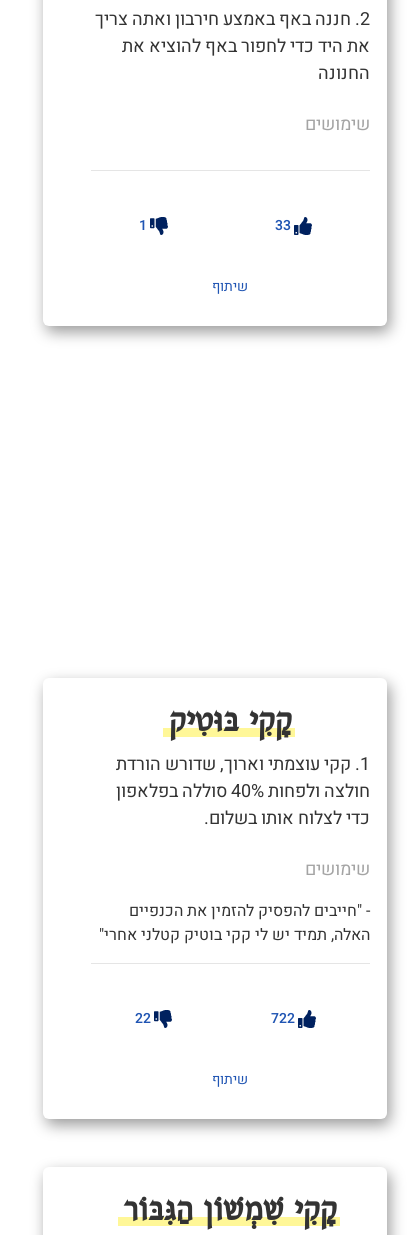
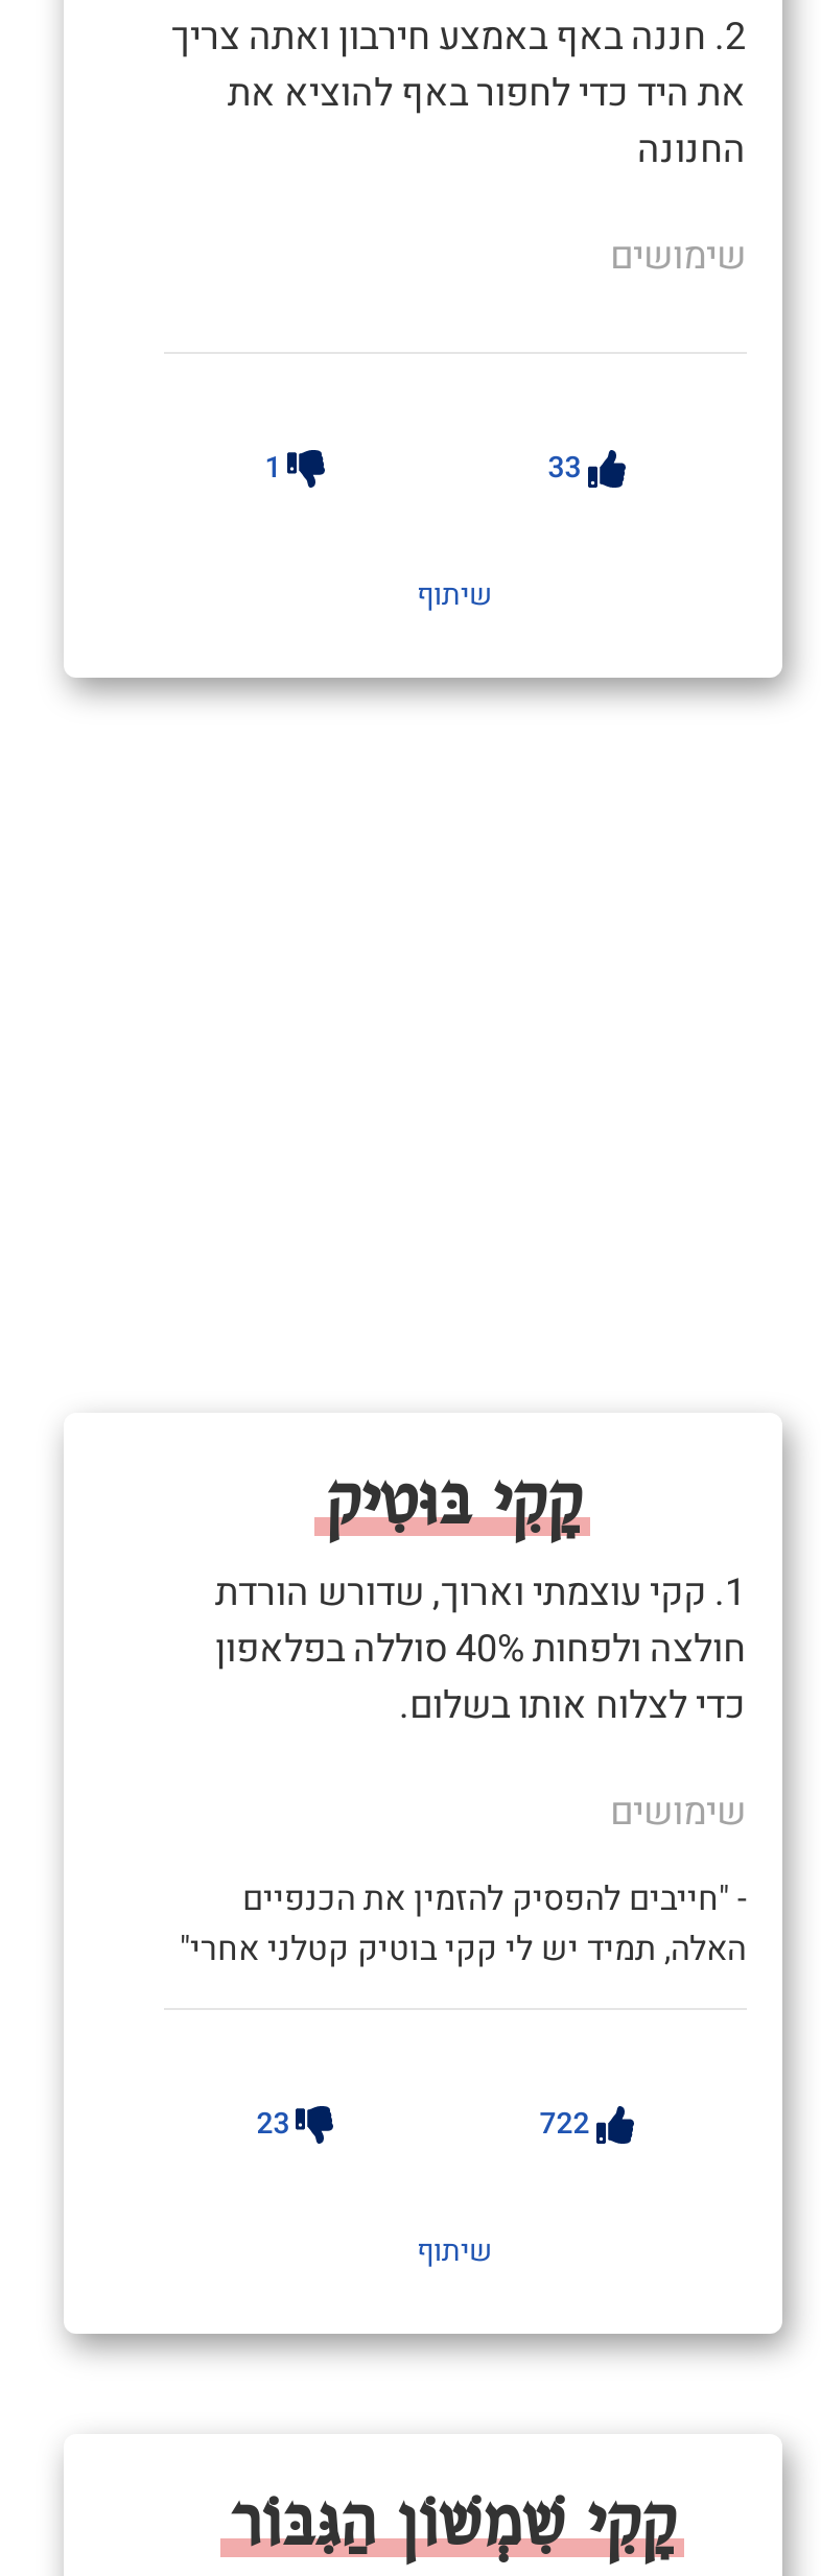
[135,1008,151,1029] 22 -> [257,2102,290,2146] 23

